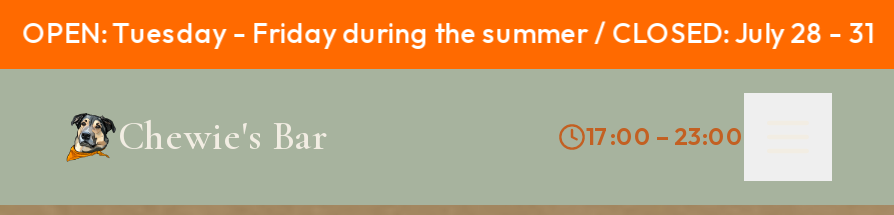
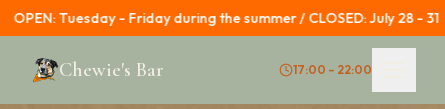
[586,121,744,151] 17:00 – 23:00 -> [293,62,372,77] 17:00 – 22:00

